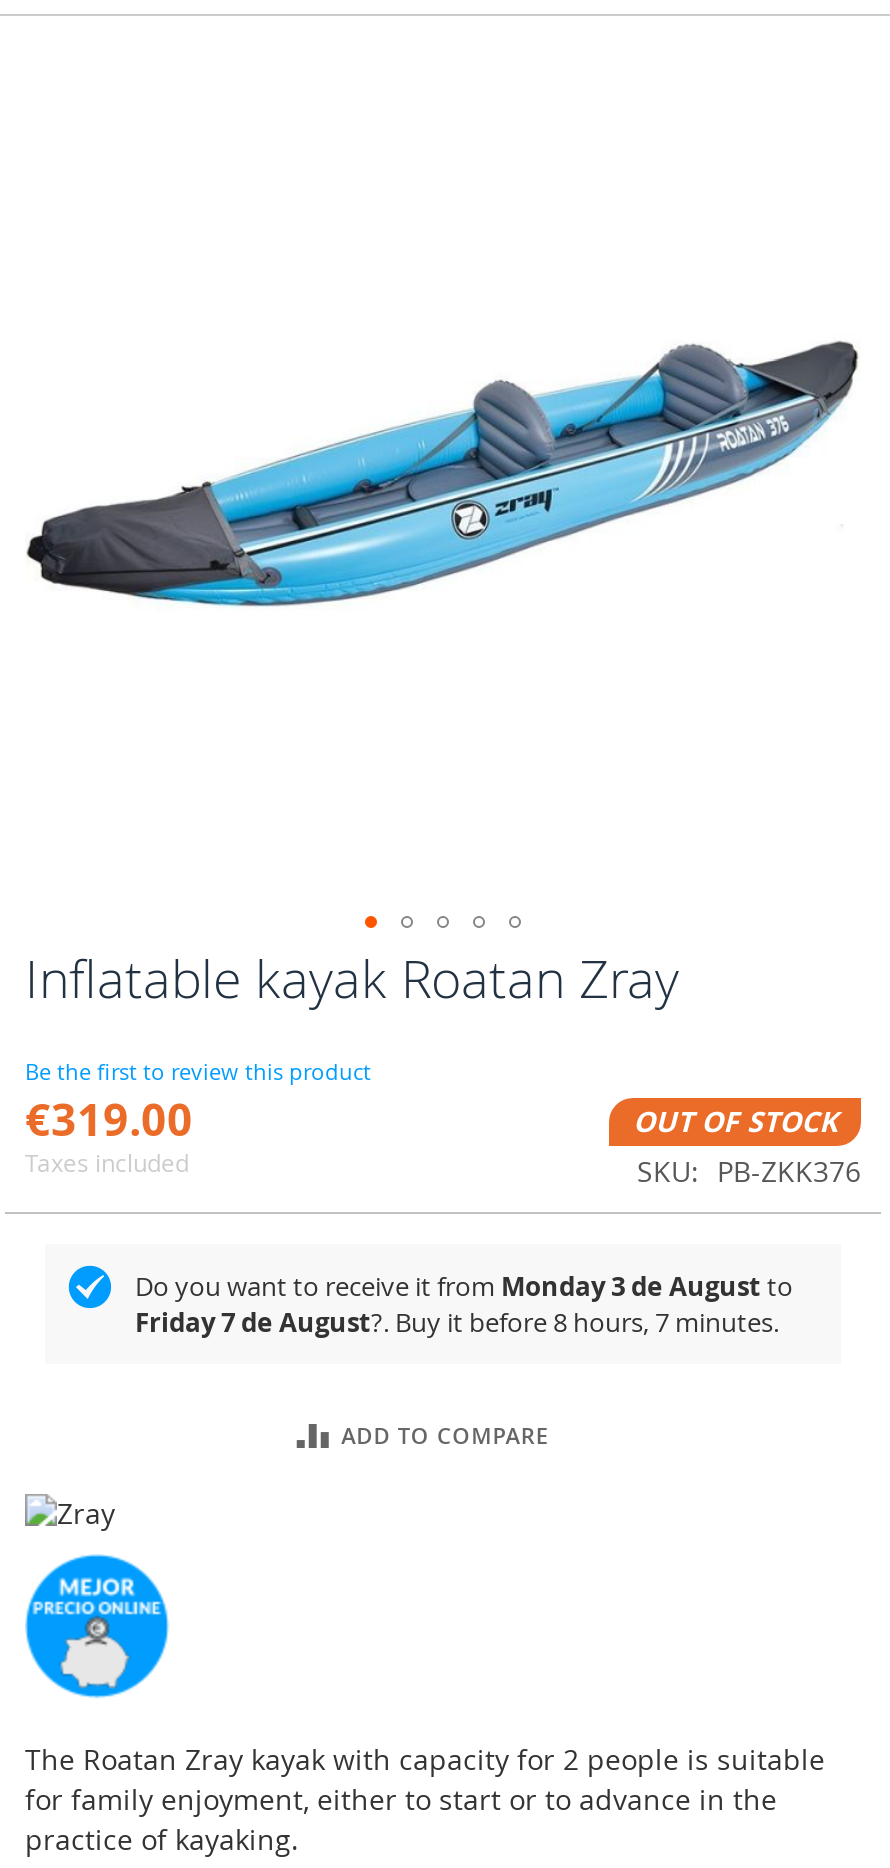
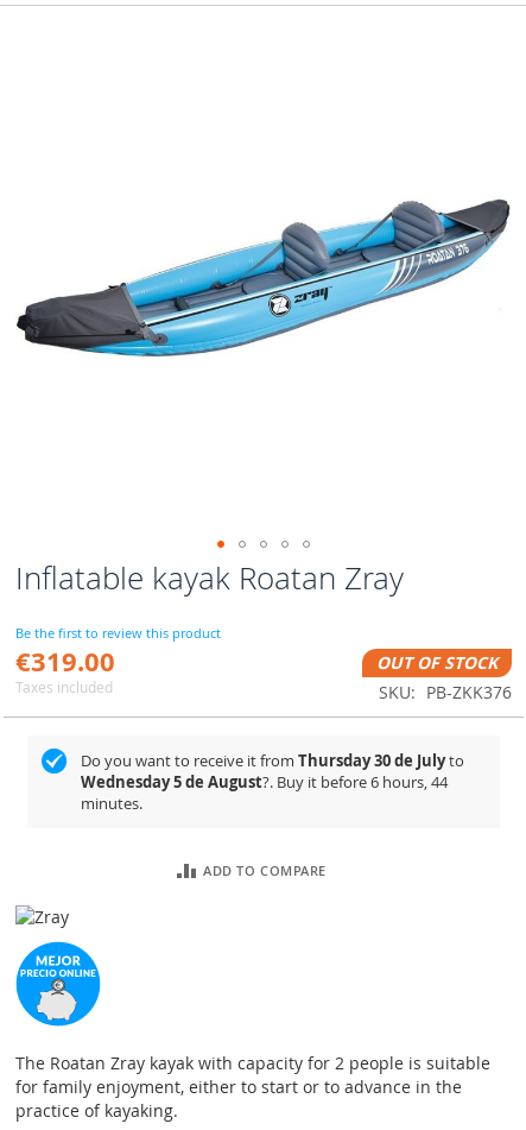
[135,1269,793,1341] Do you want to receive it from Monday 3 de August to | Friday 7 de August?. Buy it before 8 hours, 7 minutes. -> [81,750,464,814] Do you want to receive it from Thursday 30 de Julyto | Wednesday 5 de August?. Buy it before 6 hours, 44 | minutes.

